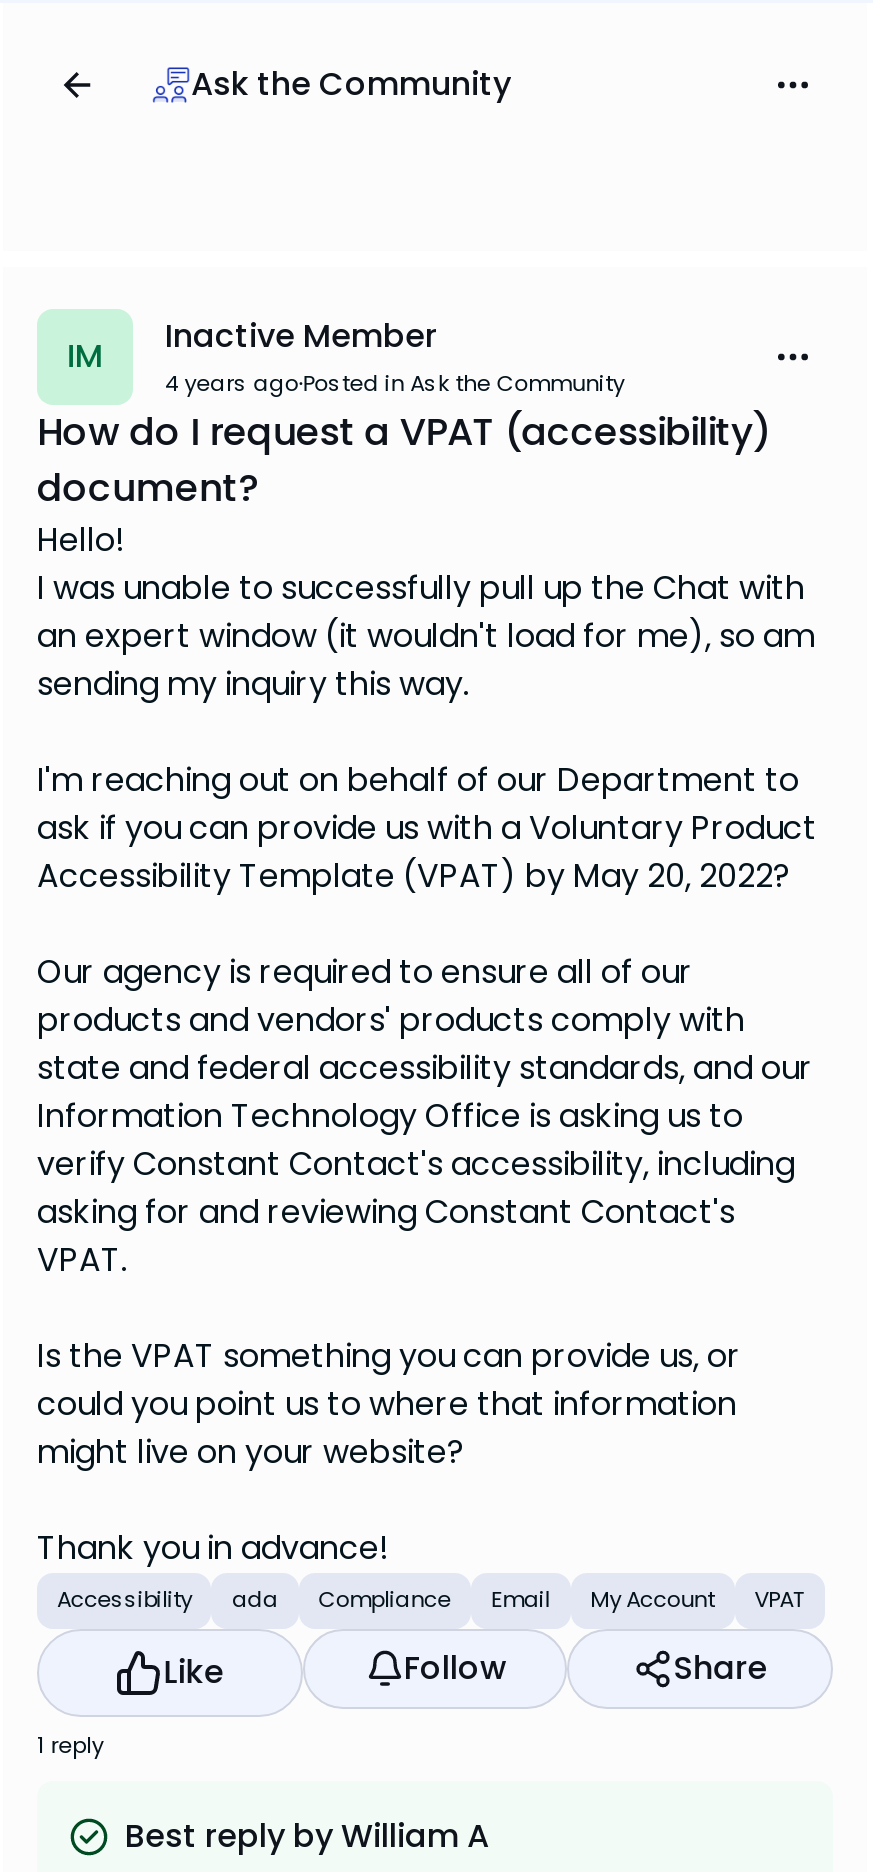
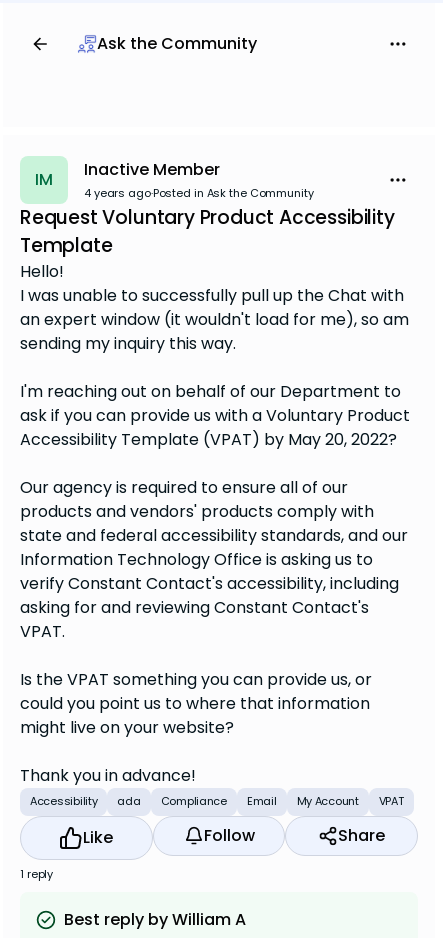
[37,405,772,515] How do I request a VPAT (accessibility) | document? -> [20,204,395,259] Request Voluntary Product Accessibility | Template

